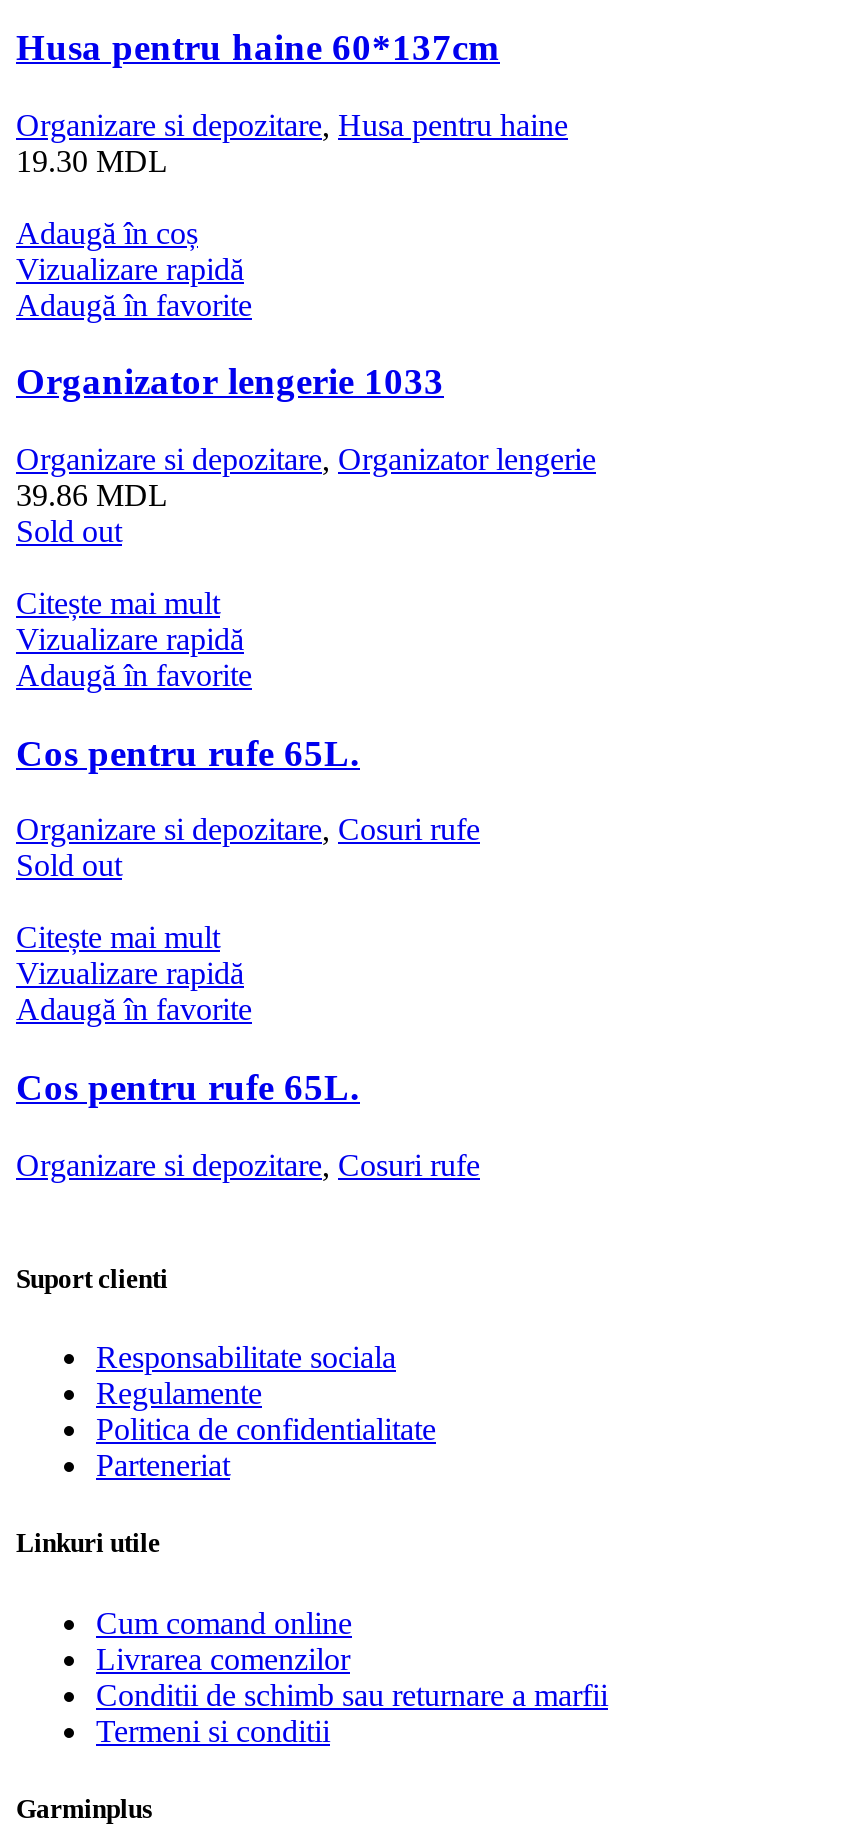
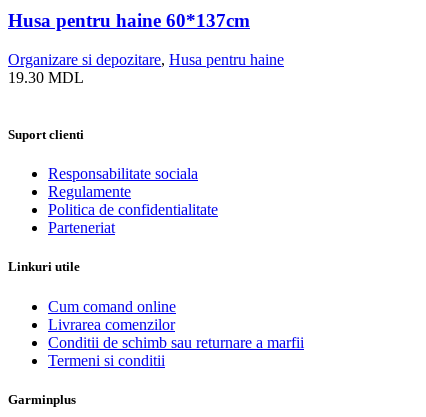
[16,215,596,1181] Adaugă în coș | Vizualizare rapidă | Adaugă în favorite | Organizator lengerie 1033 | Organizare si depozitare, Organizator lengerie | 39.86 MDL | Sold out | Citește mai mult | Vizualizare rapidă | Adaugă în favorite | Cos pentru rufe 65L. | Organizare si depozitare, Cosuri rufe | Sold out | Citește mai mult | Vizualizare rapidă | Adaugă în favorite | Cos pentru rufe 65L. | Organizare si depozitare, Cosuri rufe -> none

